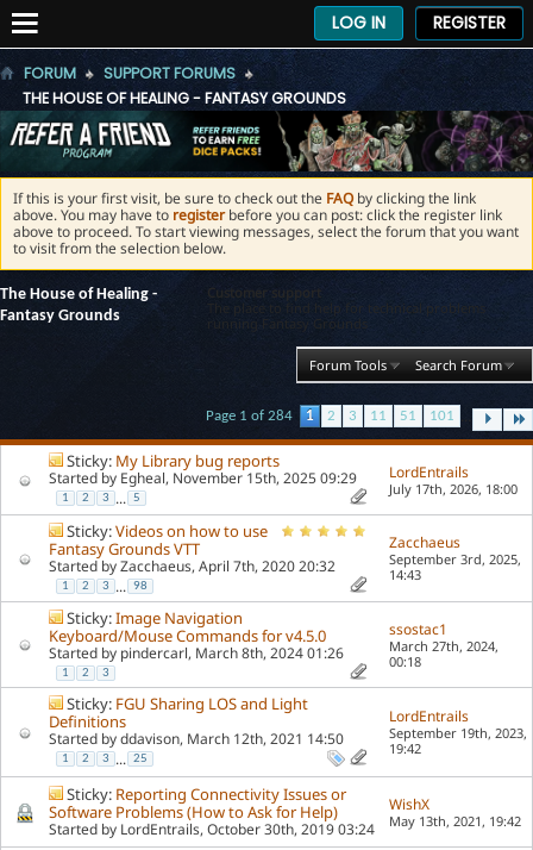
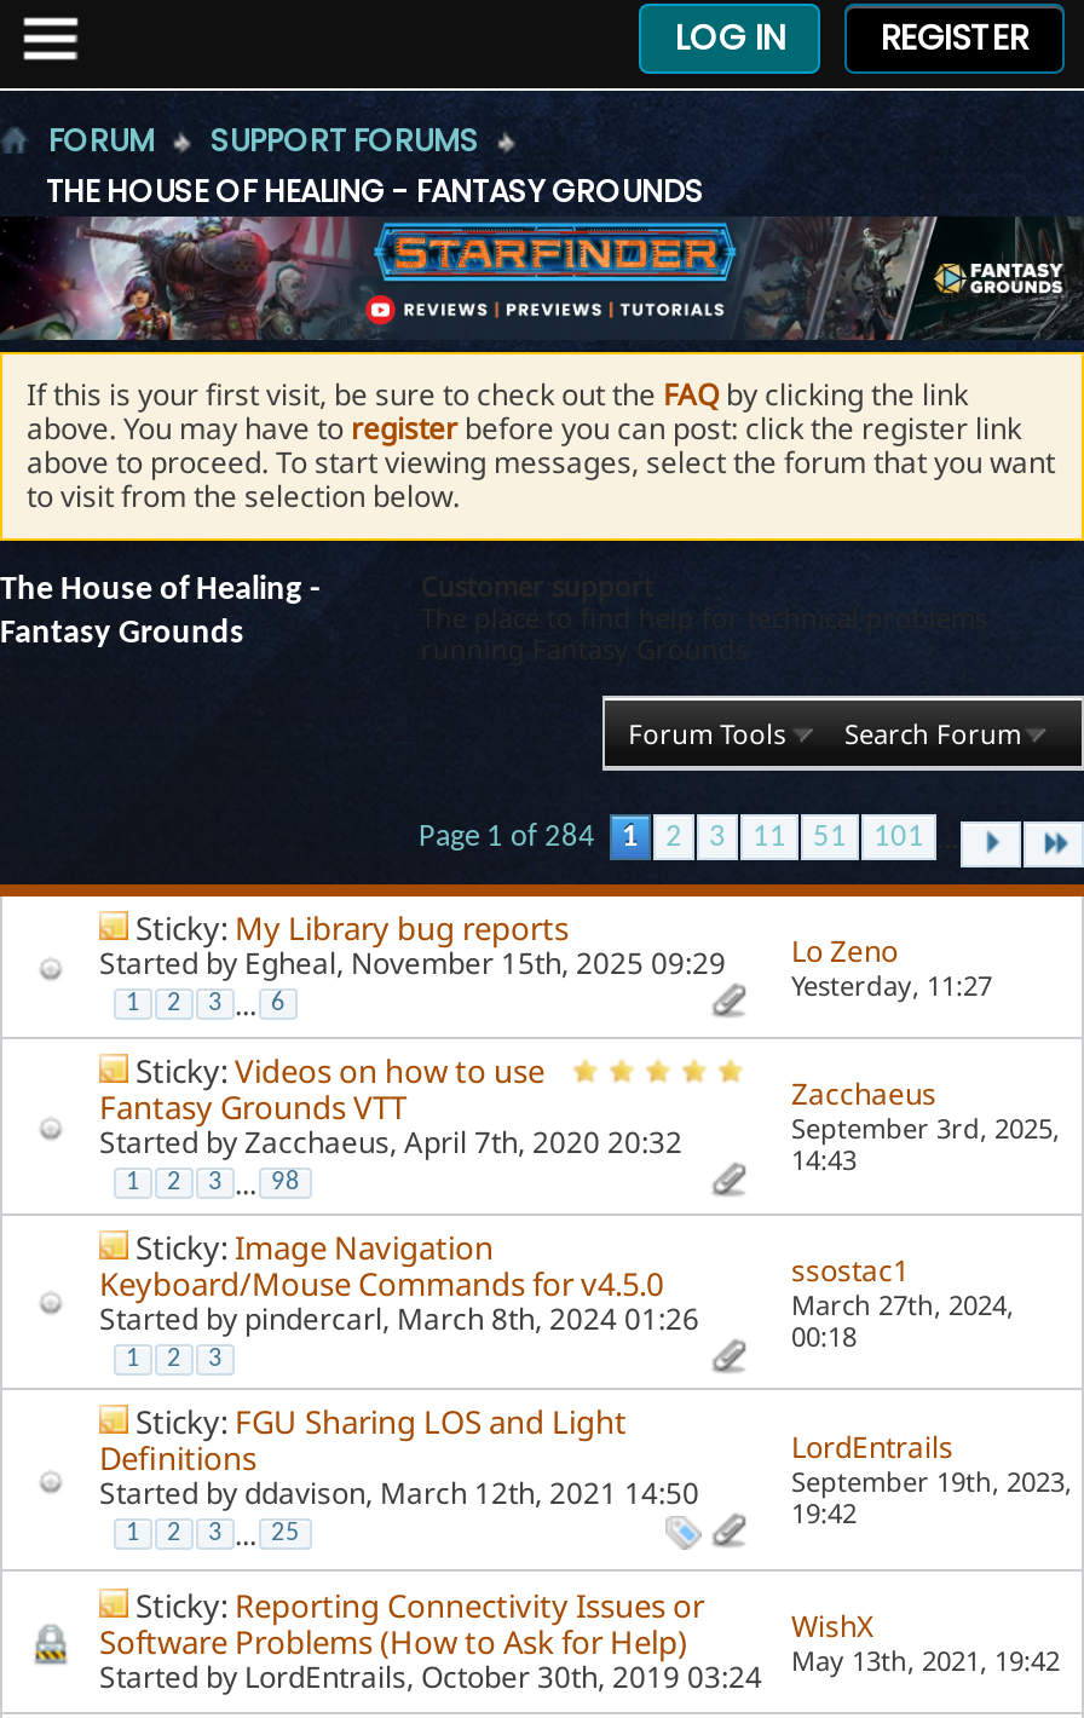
[4,110,529,173] [image] -> [7,217,1077,342] [image]
[389,462,518,497] LordEntrails | July 17th, 2026, 18:00 -> [791,930,992,1002] Lo Zeno | Yesterday, 11:27
[62,488,140,508] 1 2 3 ... 5 -> [126,983,286,1024] 1 2 3 ... 6

